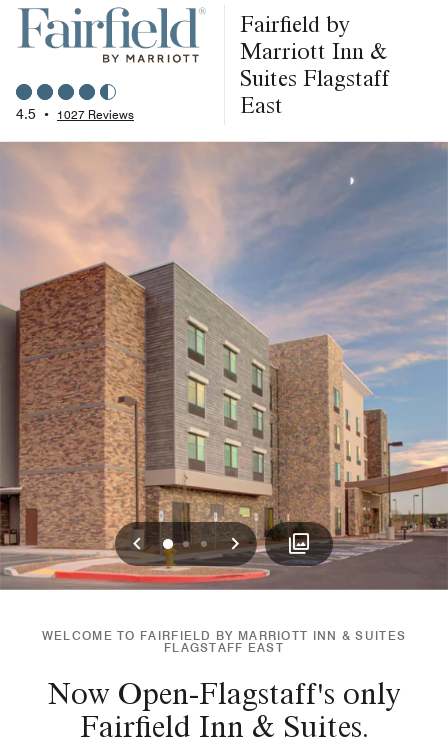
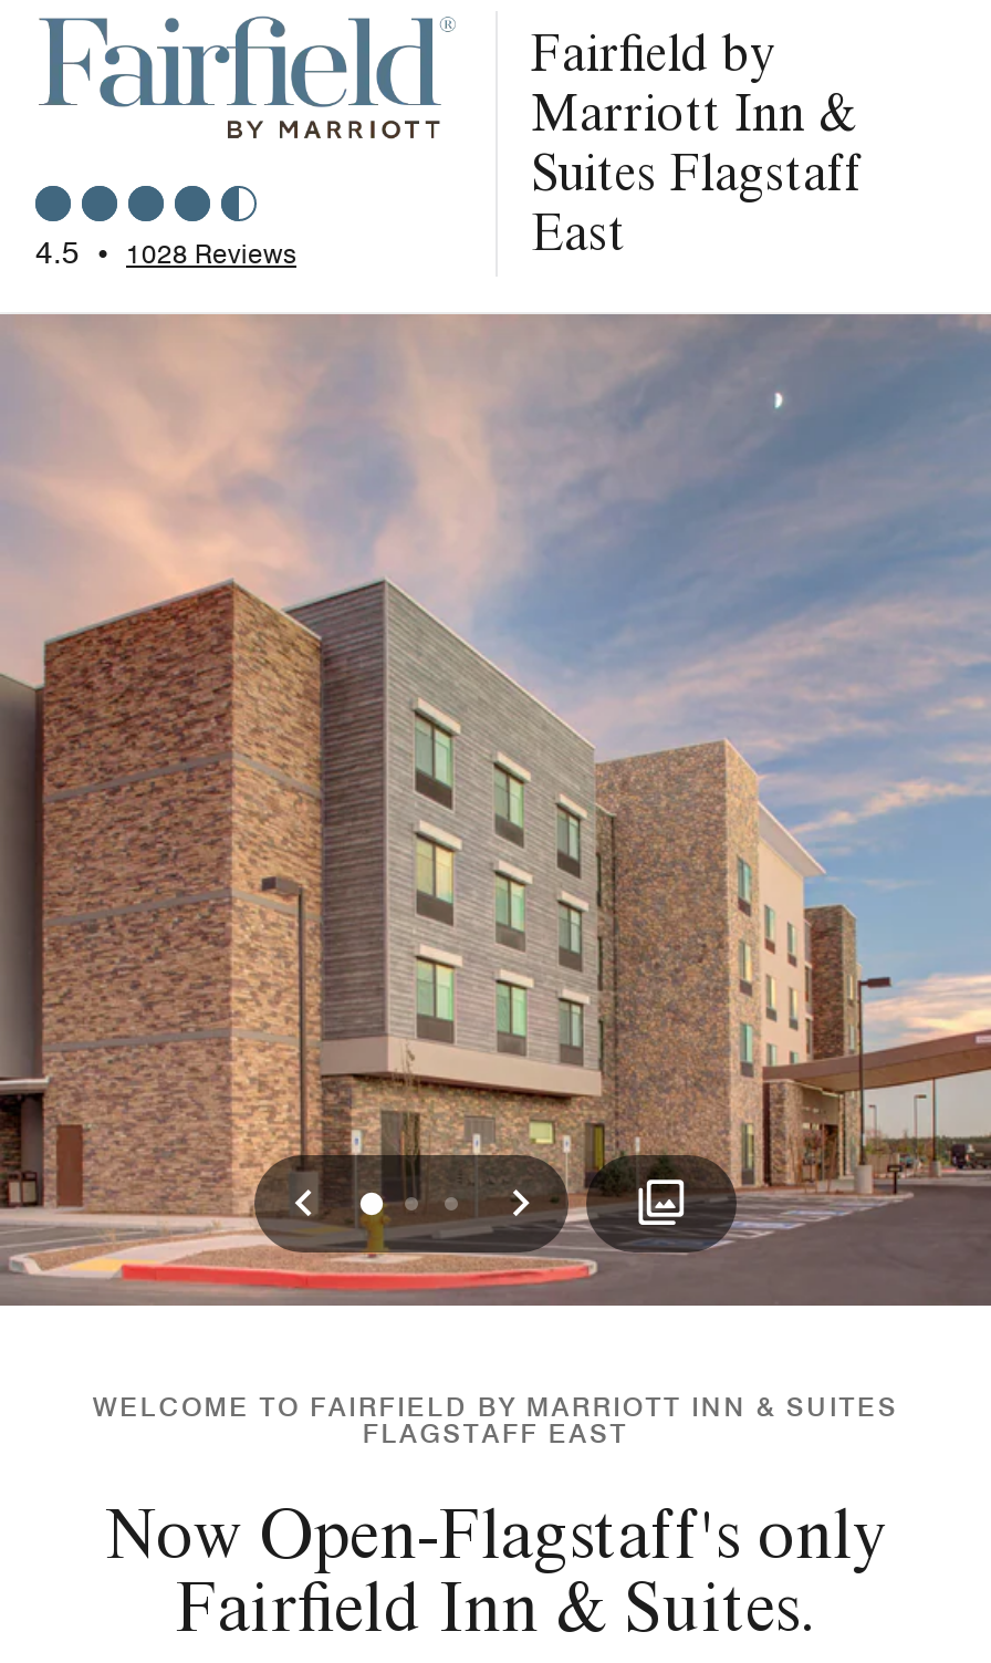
[16,106,134,122] 4.5 • 1027 Reviews -> [35,235,296,270] 4.5 • 1028 Reviews

